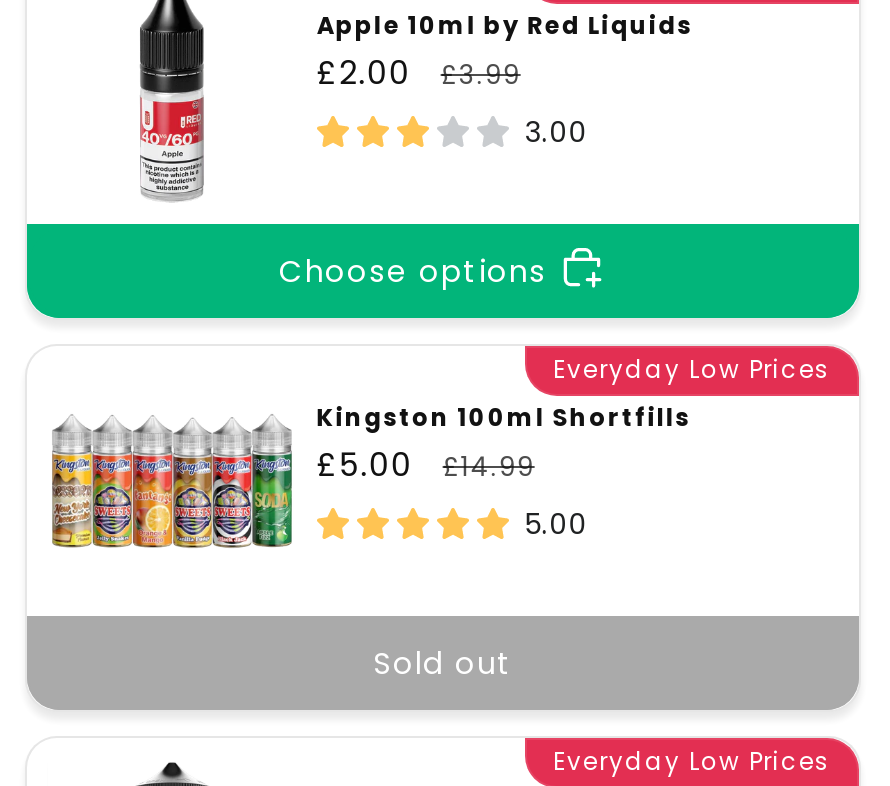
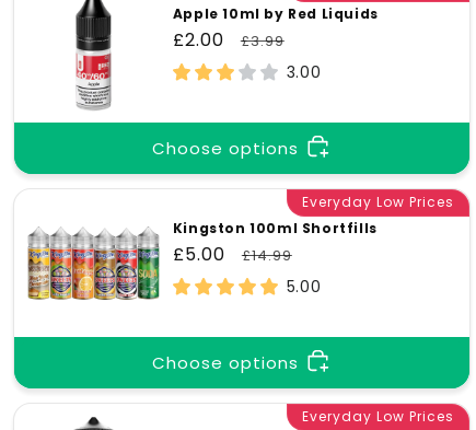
[373,641,513,683] Sold out -> [152,351,299,374] Choose options

